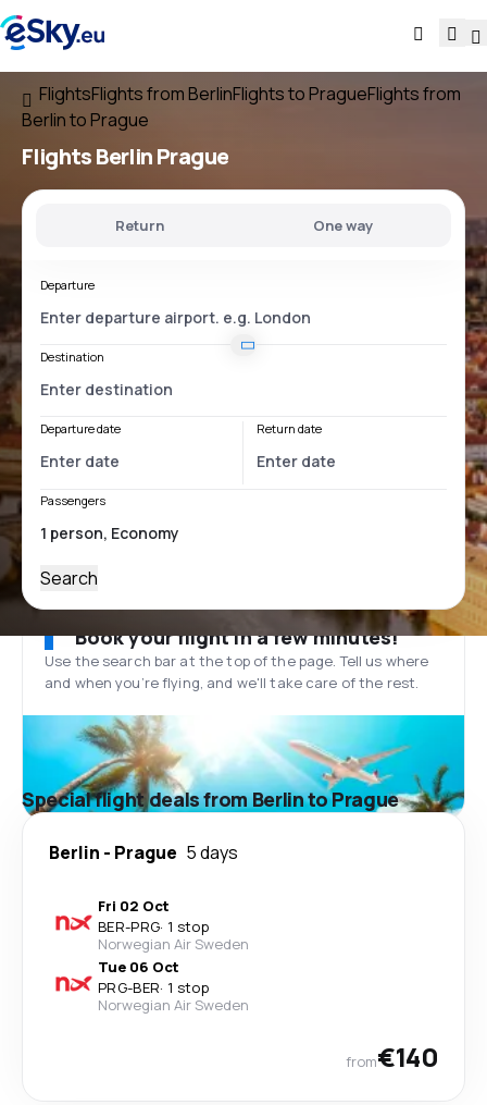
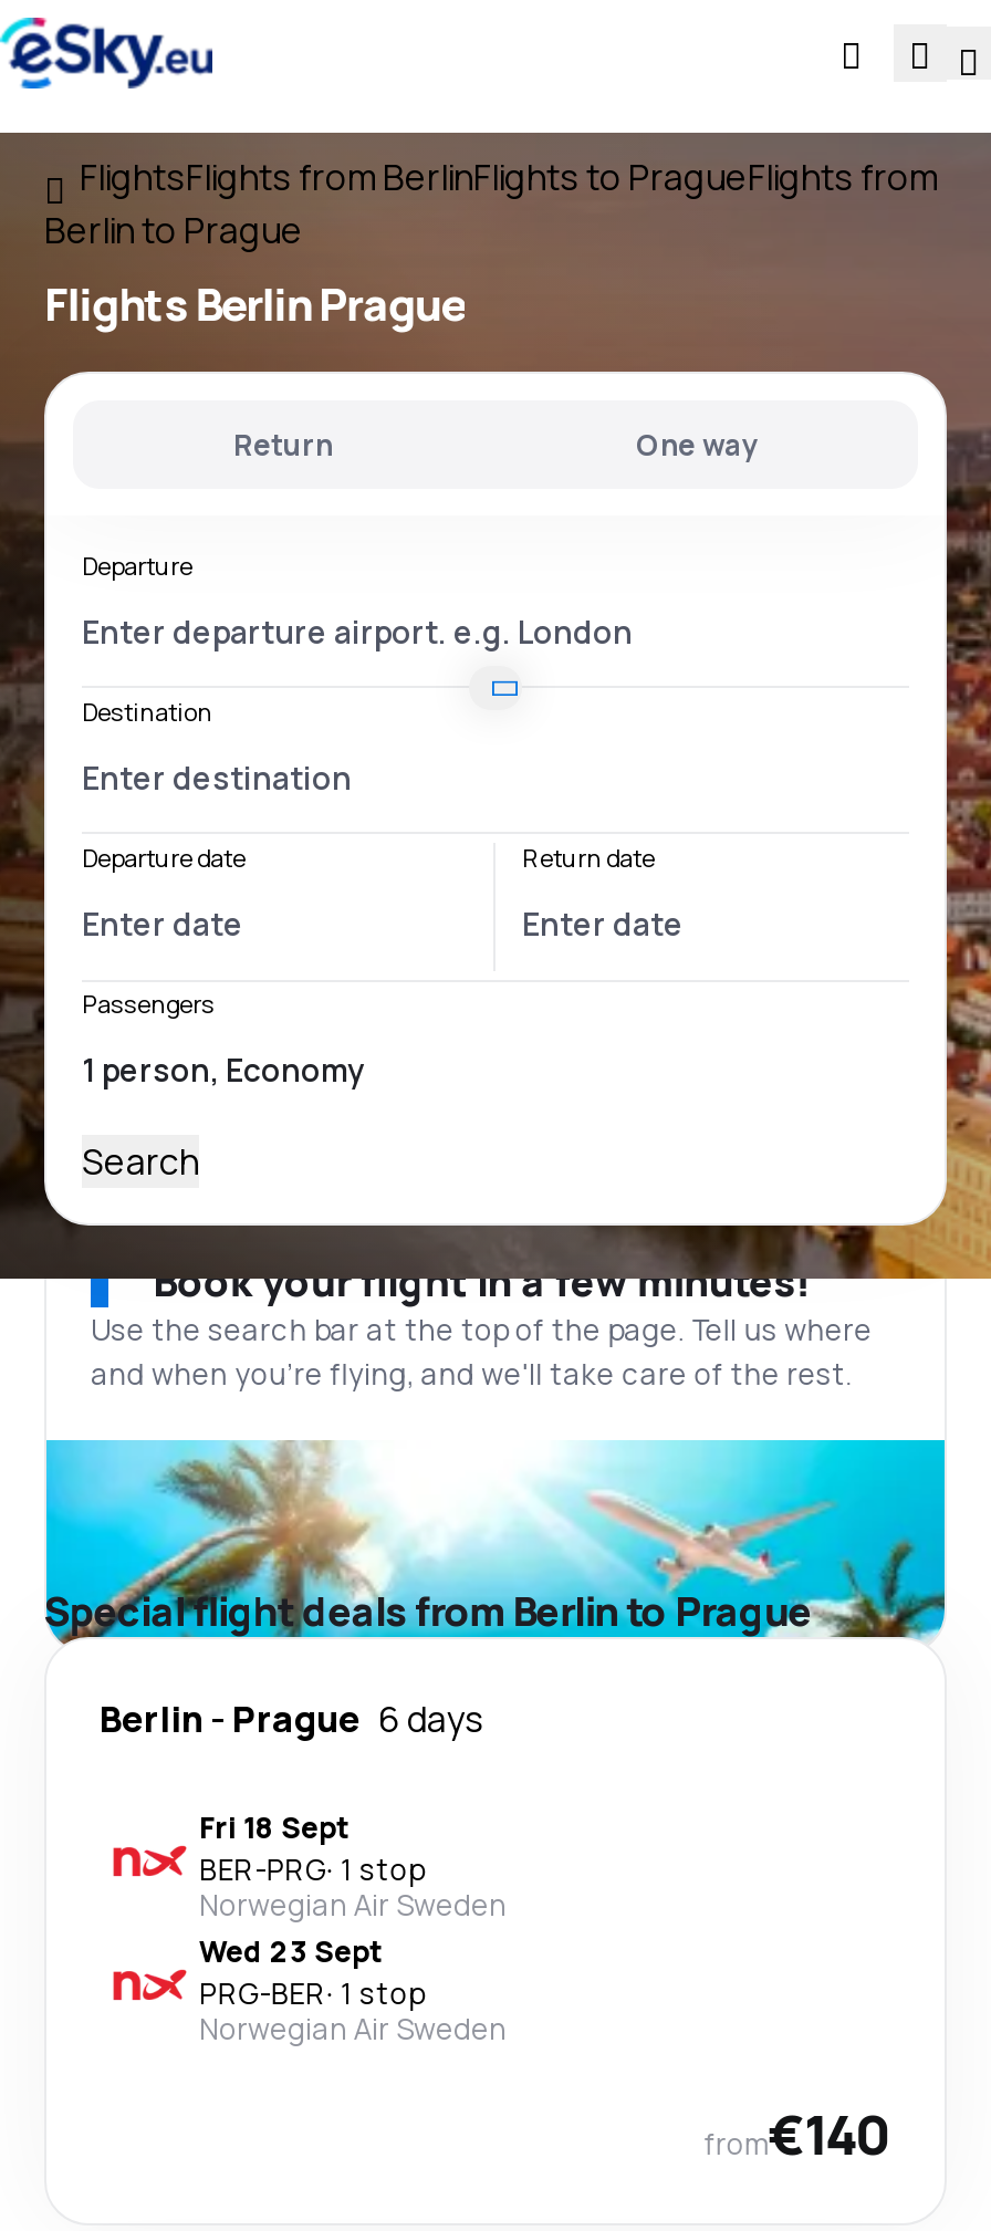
[49,840,238,864] Berlin - Prague 5 days -> [100,1695,484,1743] Berlin - Prague 6 days
[98,896,170,916] Fri 02 Oct -> [199,1807,350,1847] Fri 18 Sept
[98,957,179,977] Tue 06 Oct -> [199,1931,383,1971] Wed 23 Sept

